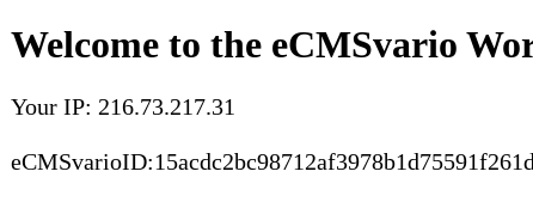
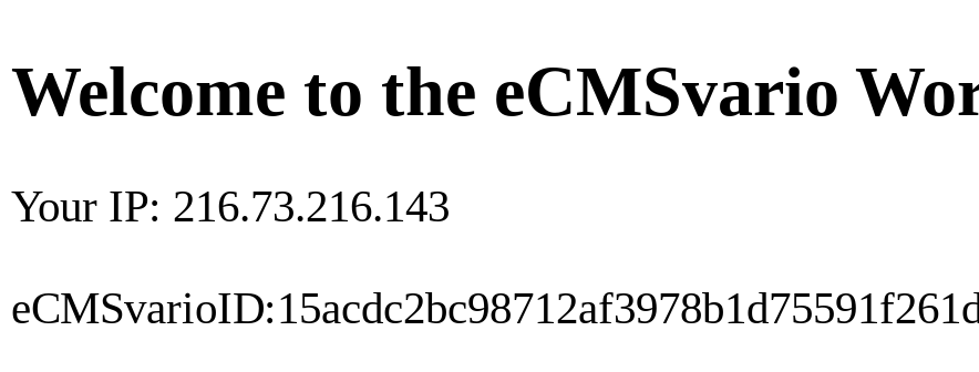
[11,93,235,119] Your IP: 216.73.217.31 -> [11,181,450,230] Your IP: 216.73.216.143

